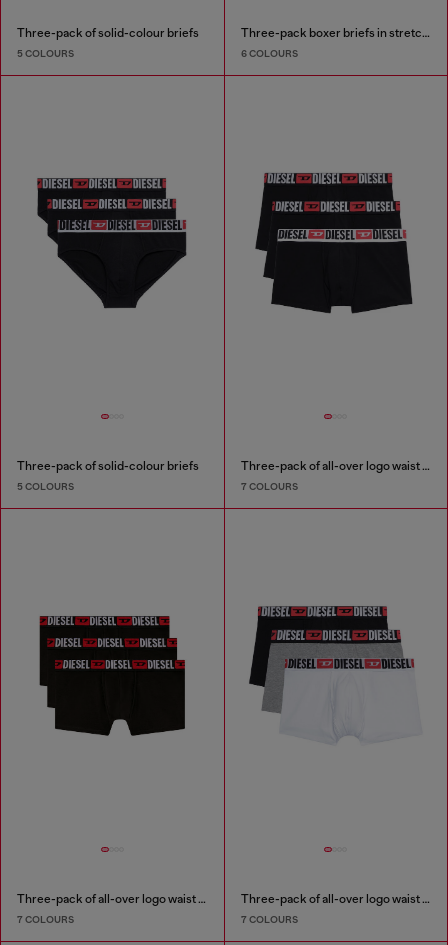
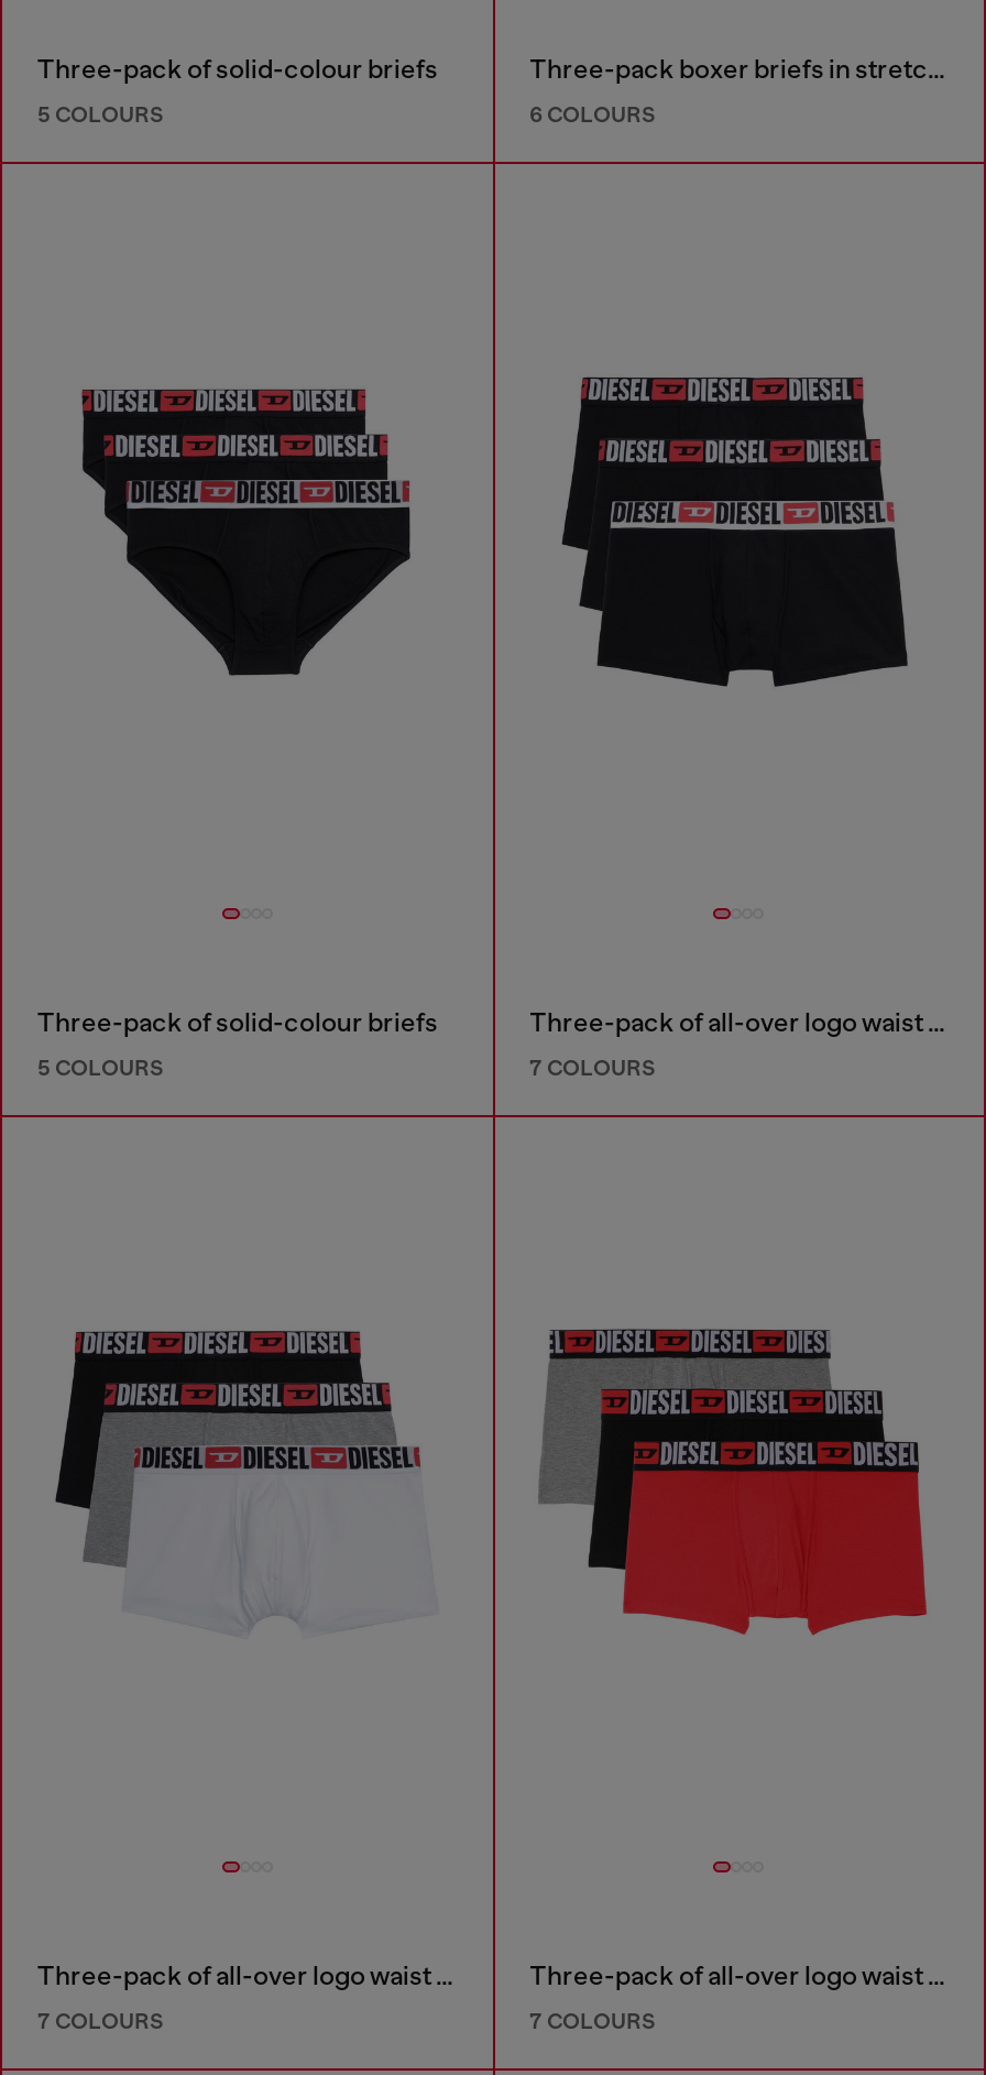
[25,606,191,741] [image] -> [53,1329,423,1632] [image]
[245,605,421,743] [image] -> [537,1326,929,1637] [image]

